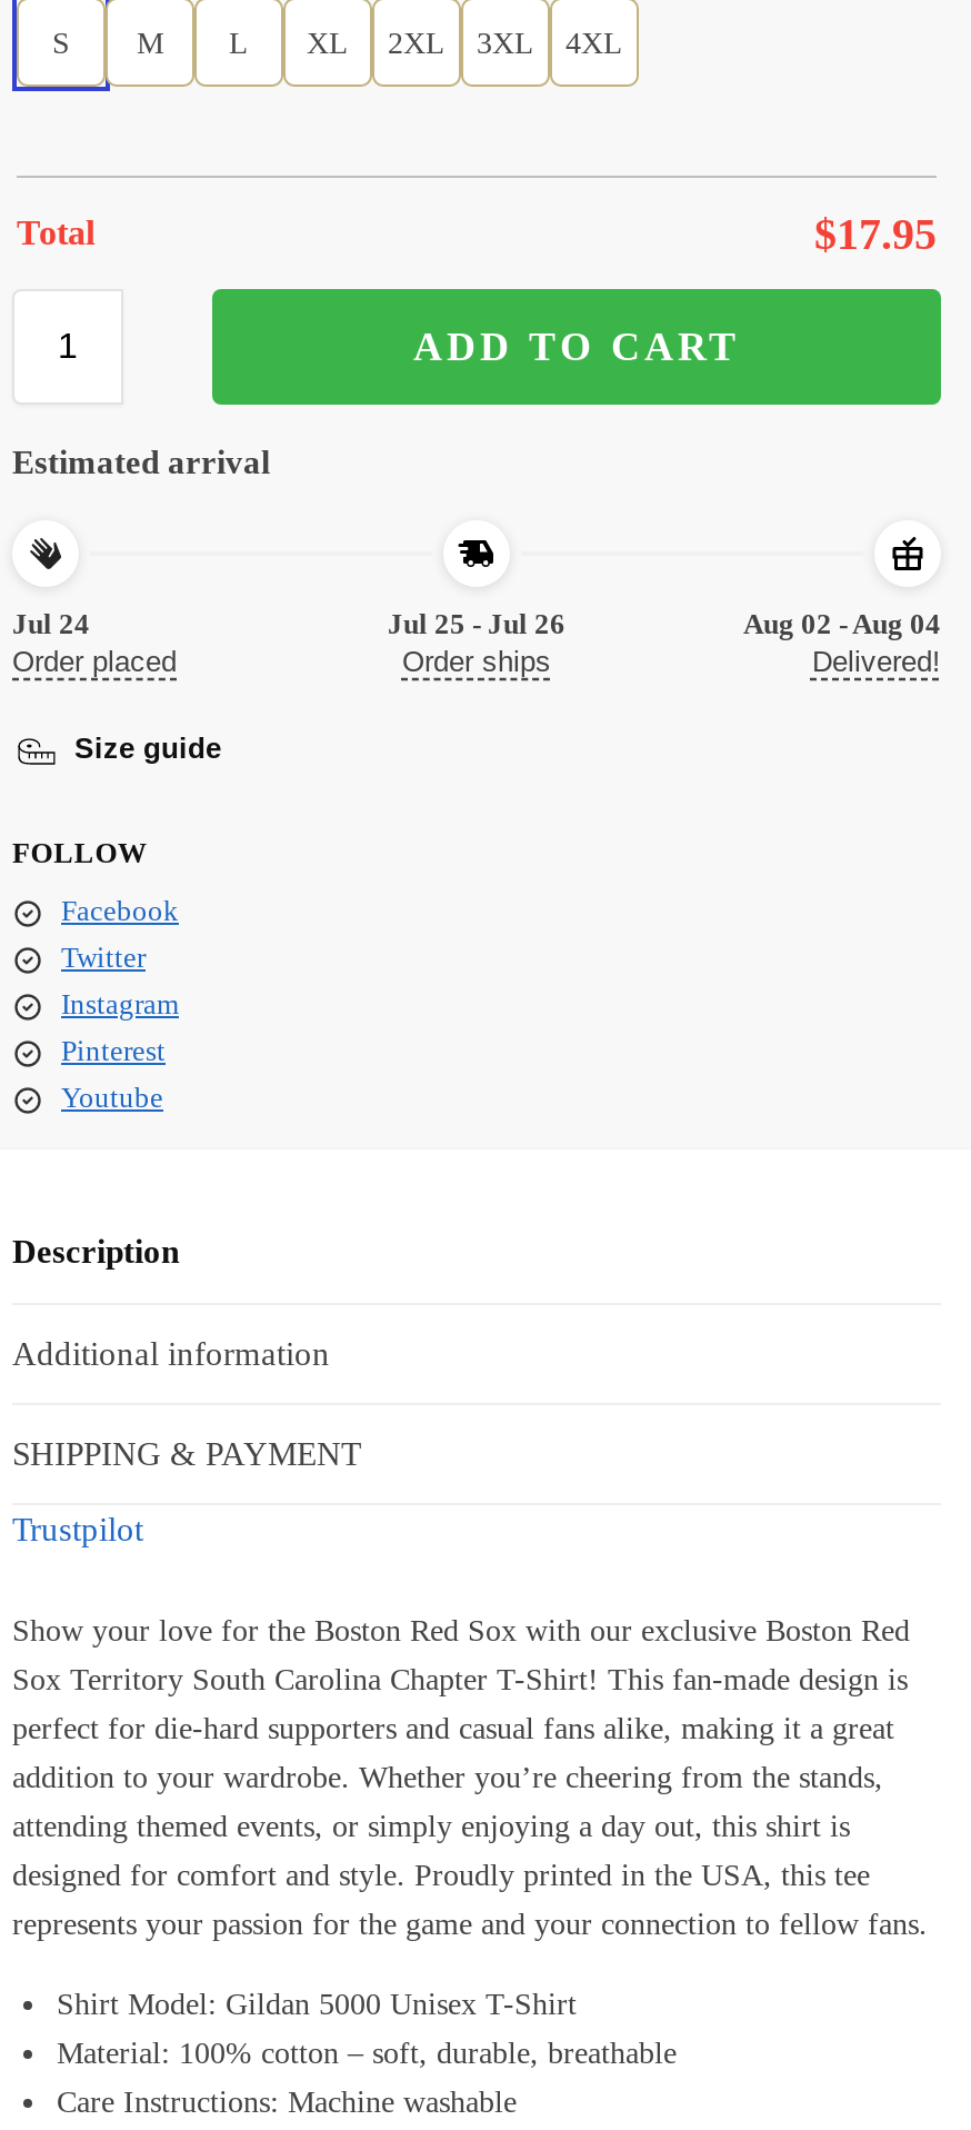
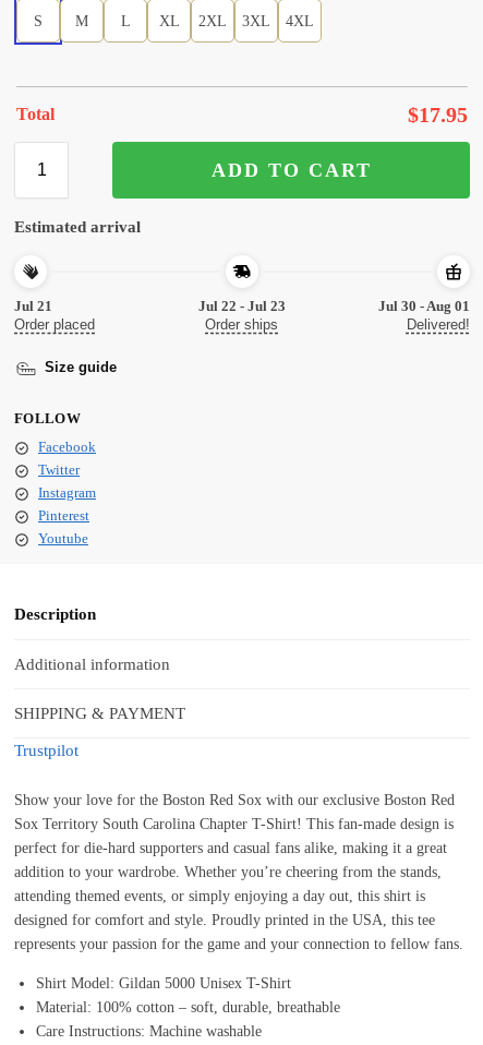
[12,606,90,640] Jul 24 -> [14,297,52,314] Jul 21
[388,606,565,640] Jul 25 - Jul 26 -> [198,297,286,314] Jul 22 - Jul 23
[743,606,941,640] Aug 02 - Aug 04 -> [378,297,470,314] Jul 30 - Aug 01

